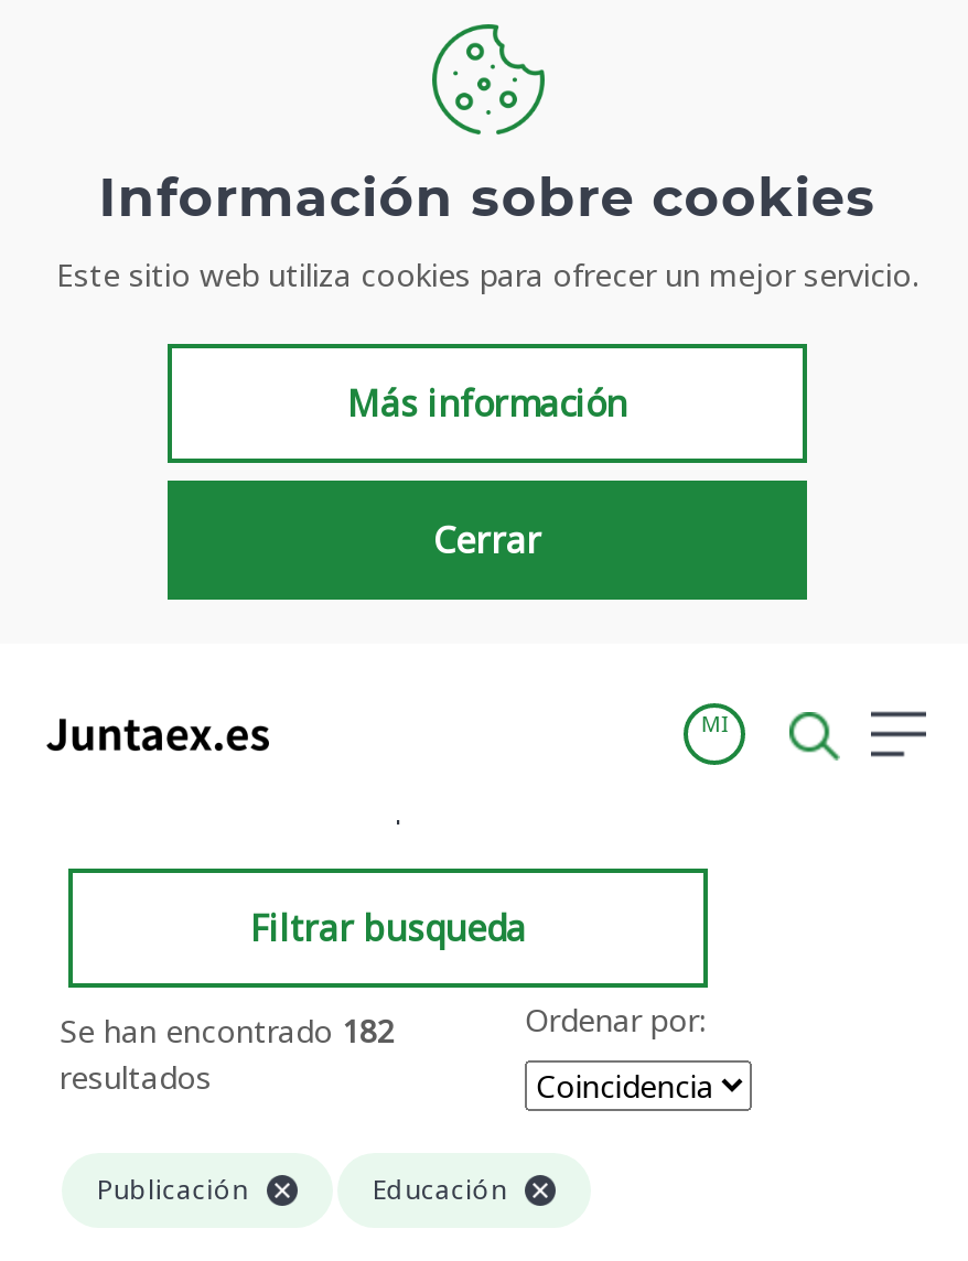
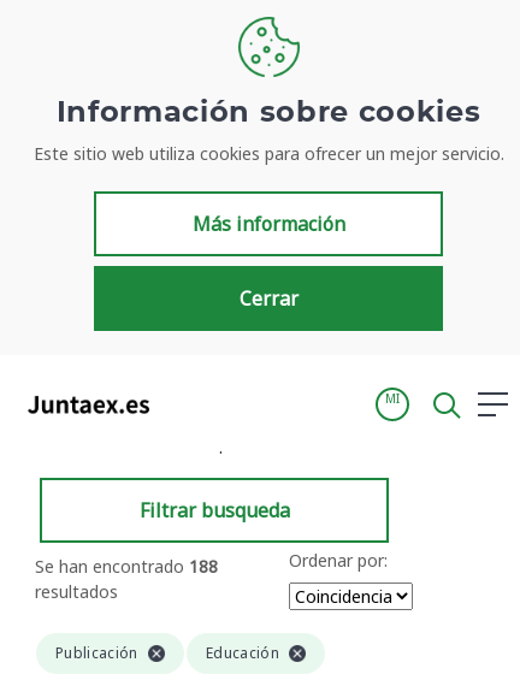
[60,1010,395,1052] Se han encontrado 182 -> [35,555,218,578] Se han encontrado 188

